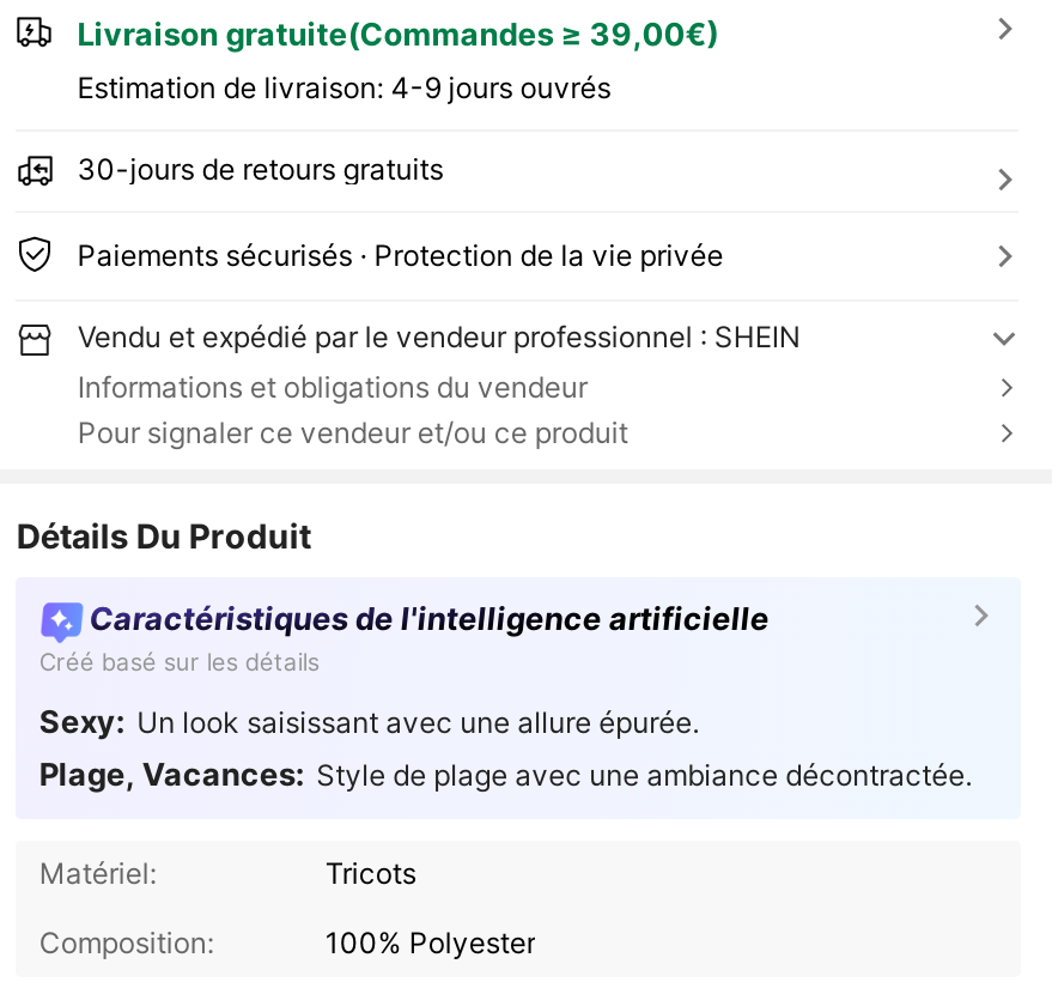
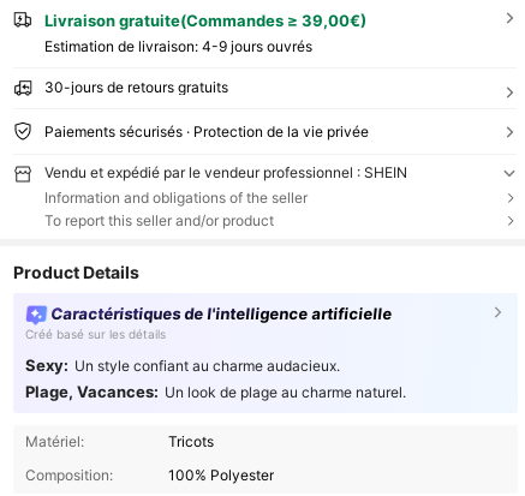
[78,369,628,451] Informations et obligations du vendeur | Pour signaler ce vendeur et/ou ce produit -> [44,188,307,229] Information and obligations of the seller | To report this seller and/or product
[16,516,311,557] Détails Du Produit -> [14,262,140,282] Product Details
[39,703,972,794] Sexy: Un look saisissant avec une allure épurée. | Plage, Vacances: Style de plage avec une ambiance décontractée. -> [25,356,406,401] Sexy: Un style confiant au charme audacieux. | Plage, Vacances: Un look de plage au charme naturel.

